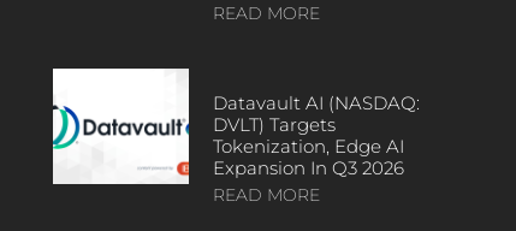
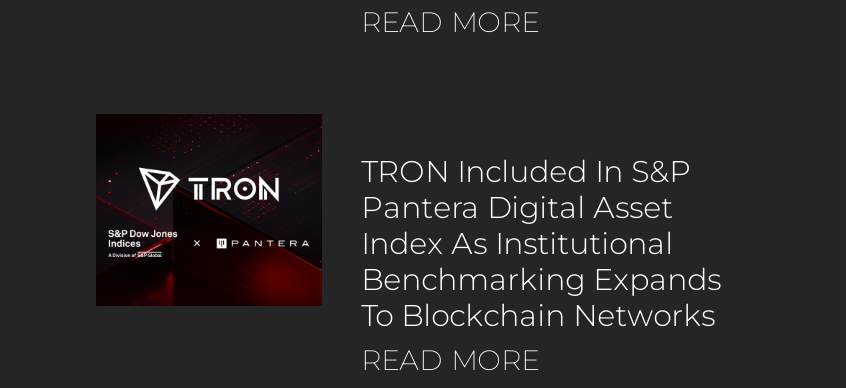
[52,67,419,185] [image] | Datavault AI (NASDAQ: | DVLT) Targets | Tokenization, Edge AI | Expansion In Q3 2026 -> [94,114,721,335] [image] | TRON Included In S&P | Pantera Digital Asset | Index As Institutional | Benchmarking Expands | To Blockchain Networks

